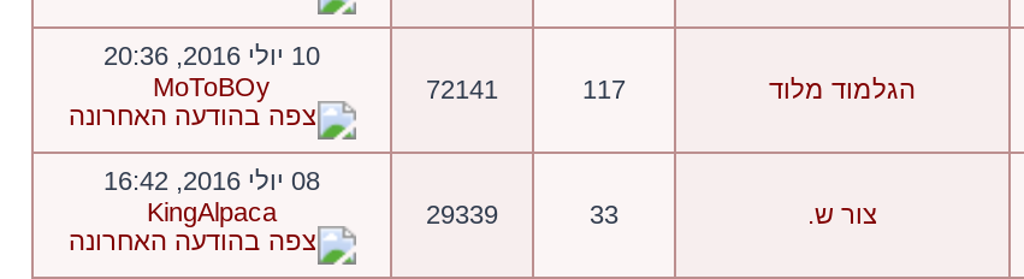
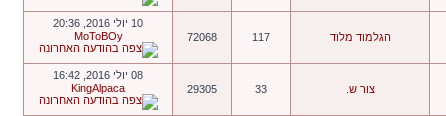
[426,75,498,103] 72141 -> [187,31,217,43] 72068
[426,200,498,228] 29339 -> [187,83,217,95] 29305

